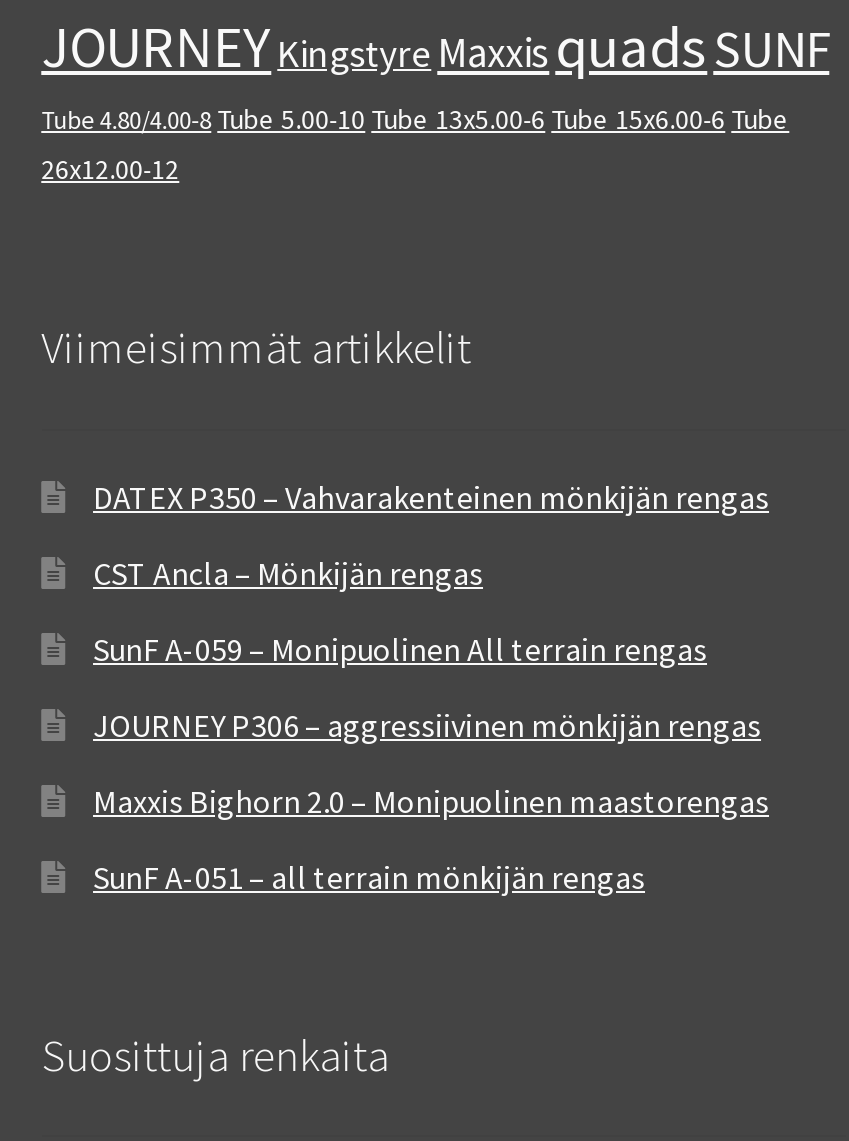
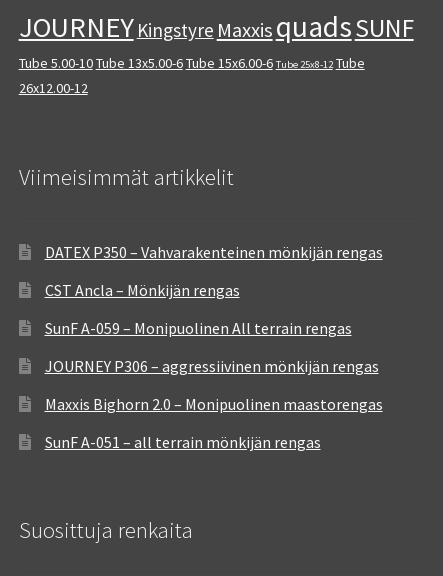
[41,100,789,136] Tube 4.80/4.00-8 Tube 5.00-10 Tube 13x5.00-6 Tube 15x6.00-6 Tube -> [19,54,365,72] Tube 5.00-10 Tube 13x5.00-6 Tube 15x6.00-6 Tube 25x8-12 Tube

